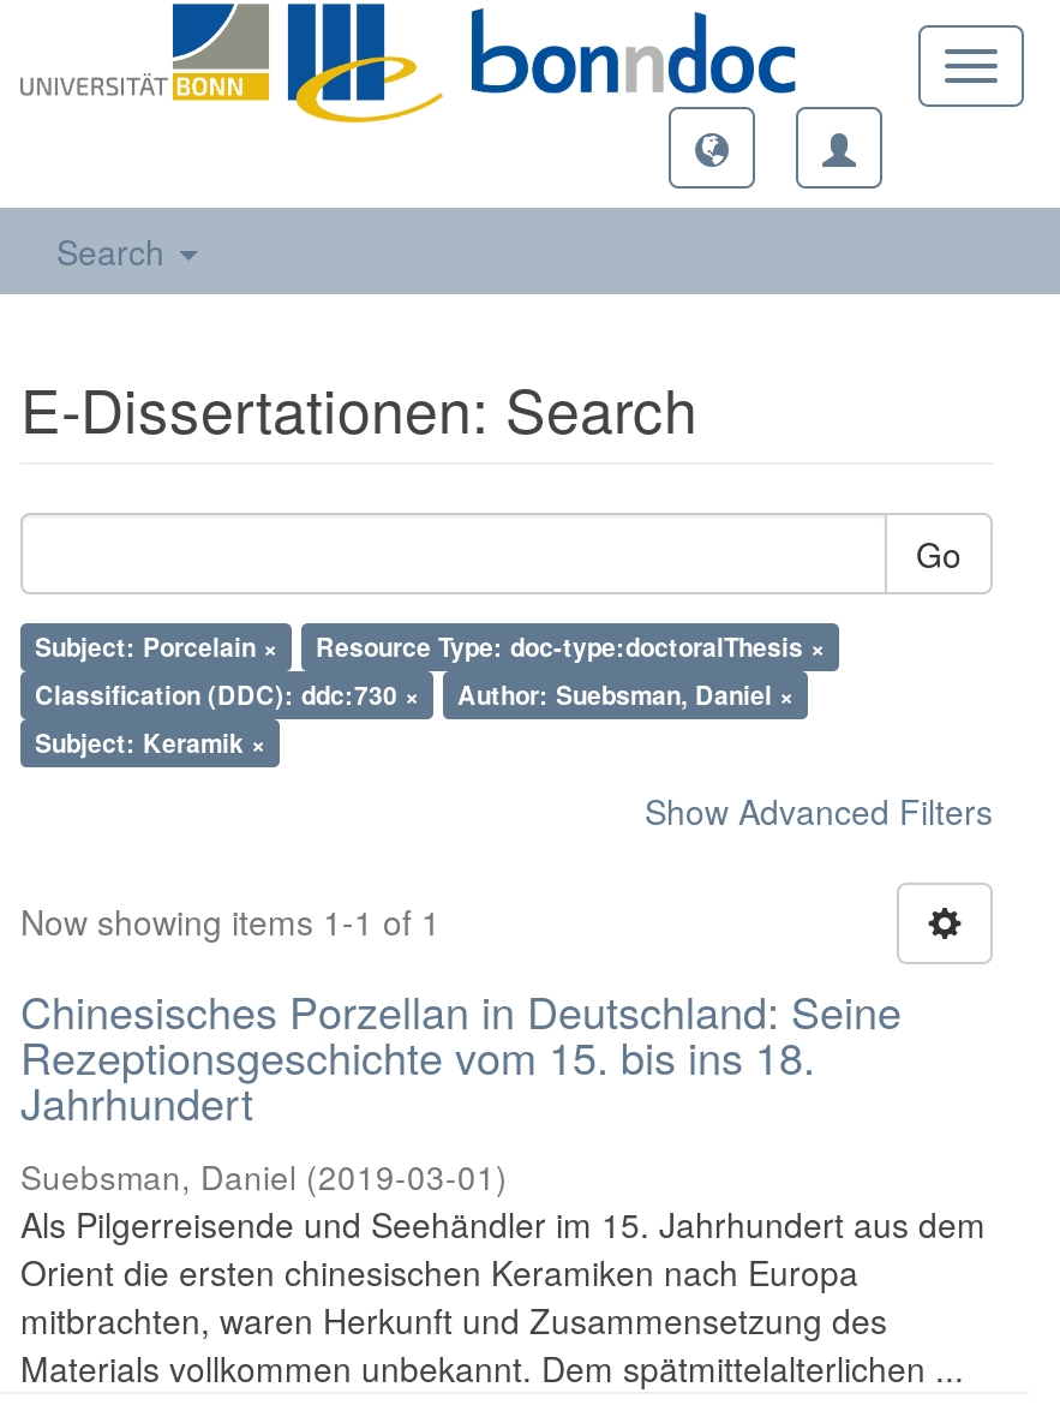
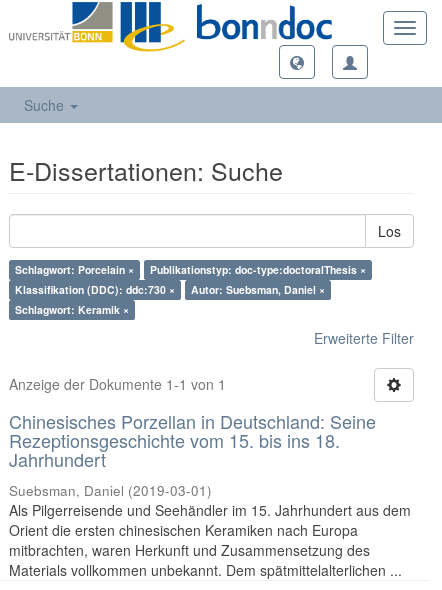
[56,227,174,275] Search -> [24,95,68,115] Suche
[20,364,697,450] E-Dissertationen: Search -> [9,152,283,188] E-Dissertationen: Suche
[916,530,962,578] Go -> [378,221,401,241] Los
[35,628,825,760] Subject: Porcelain × | Resource Type: doc-type:doctoralThesis × | Classification (DDC): ddc:730 × | Author: Suebsman, Daniel × | Subject: Keramik × -> [15,262,366,317] Schlagwort: Porcelain × | Publikationstyp: doc-type:doctoralThesis × | Klassifikation (DDC): ddc:730 × | Autor: Suebsman, Daniel × | Schlagwort: Keramik ×
[645,787,993,835] Show Advanced Filters -> [314,328,414,348] Erweiterte Filter
[20,897,441,945] Now showing items 1-1 of 1 -> [9,374,226,394] Anzeige der Dokumente 1-1 von 1

